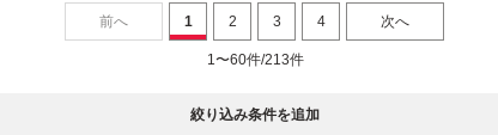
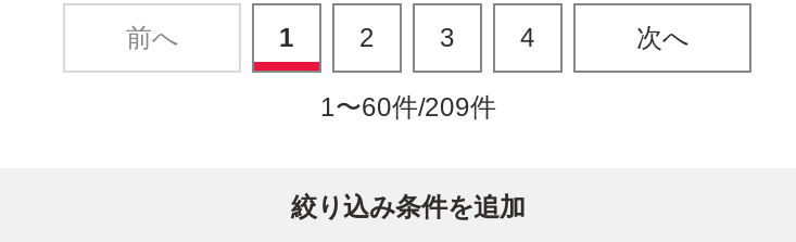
[207,51,303,68] 1〜60件/213件 -> [320,92,496,122] 1〜60件/209件

